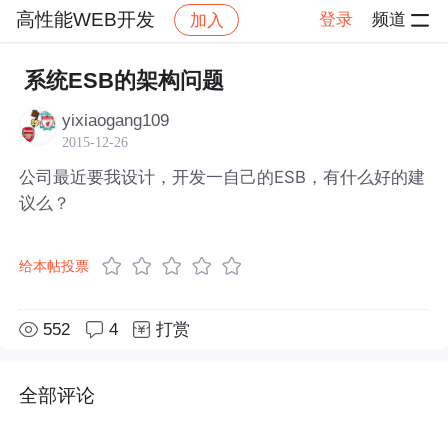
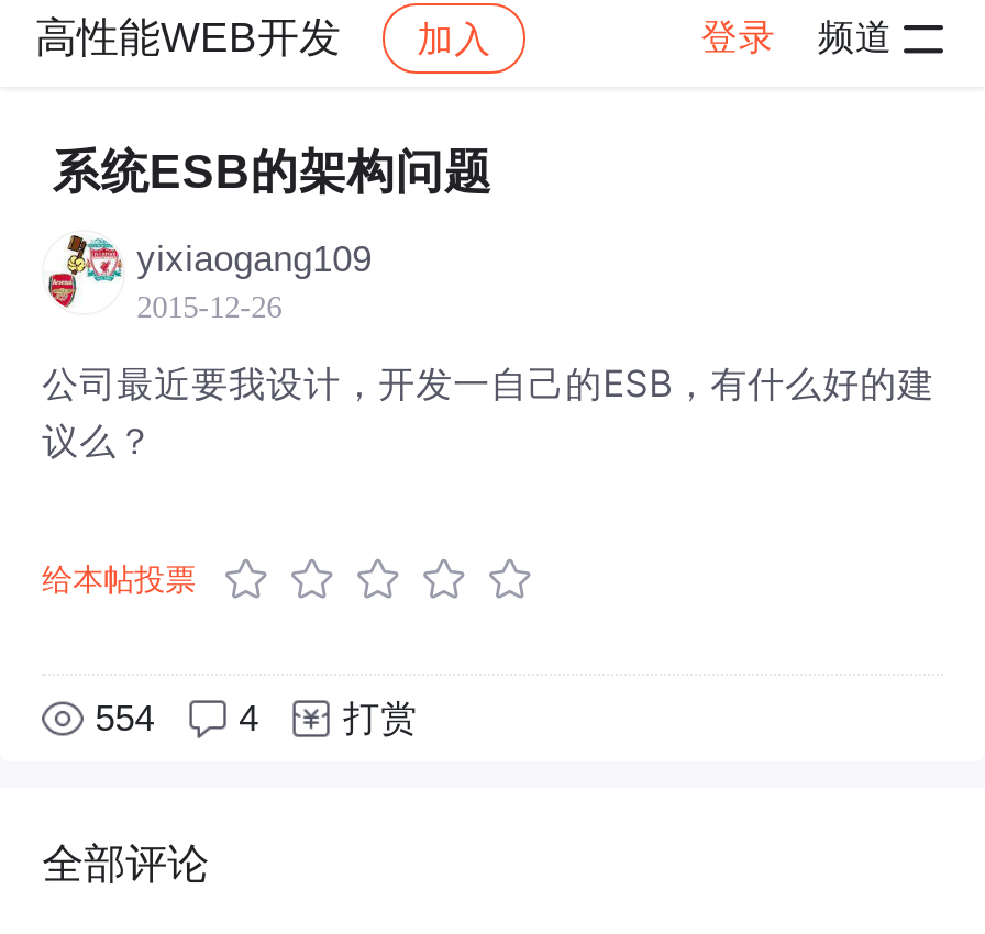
[43,320,70,339] 552 -> [95,698,154,740] 554

